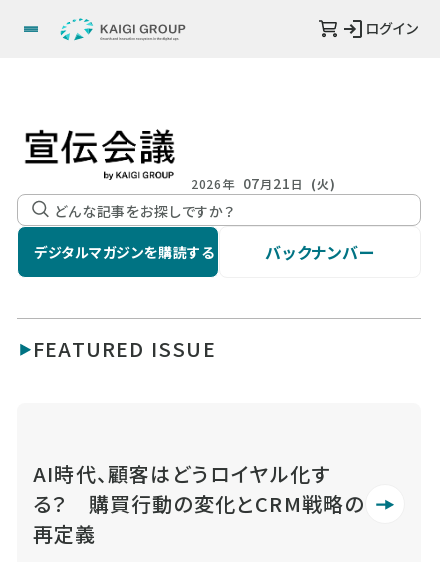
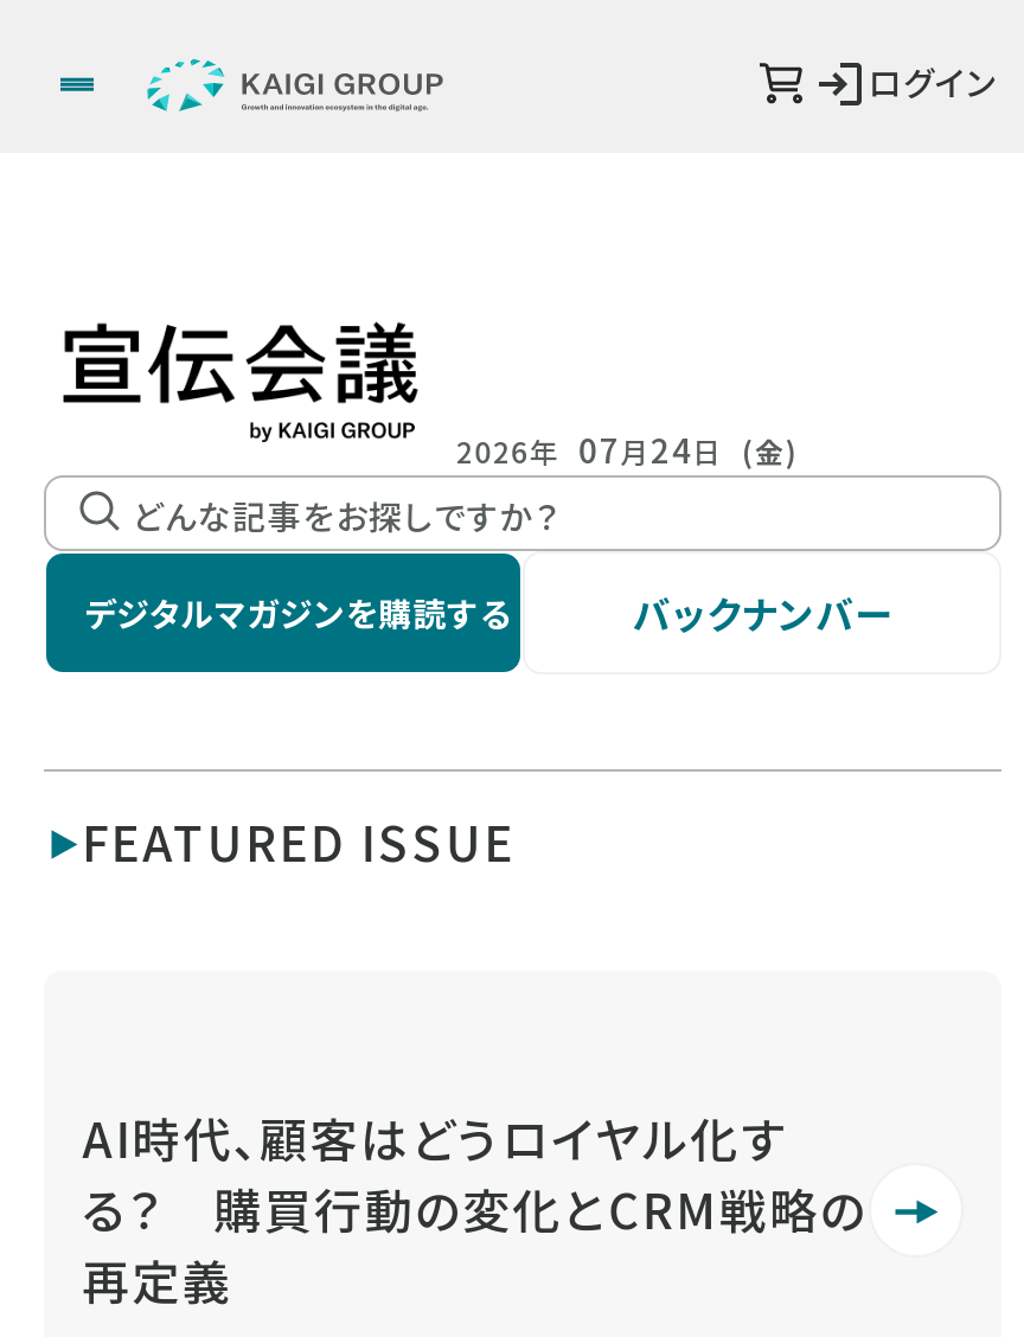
[191,173,336,193] 2026年 07月21日 (火) -> [456,426,799,473] 2026年 07月24日 (金)

